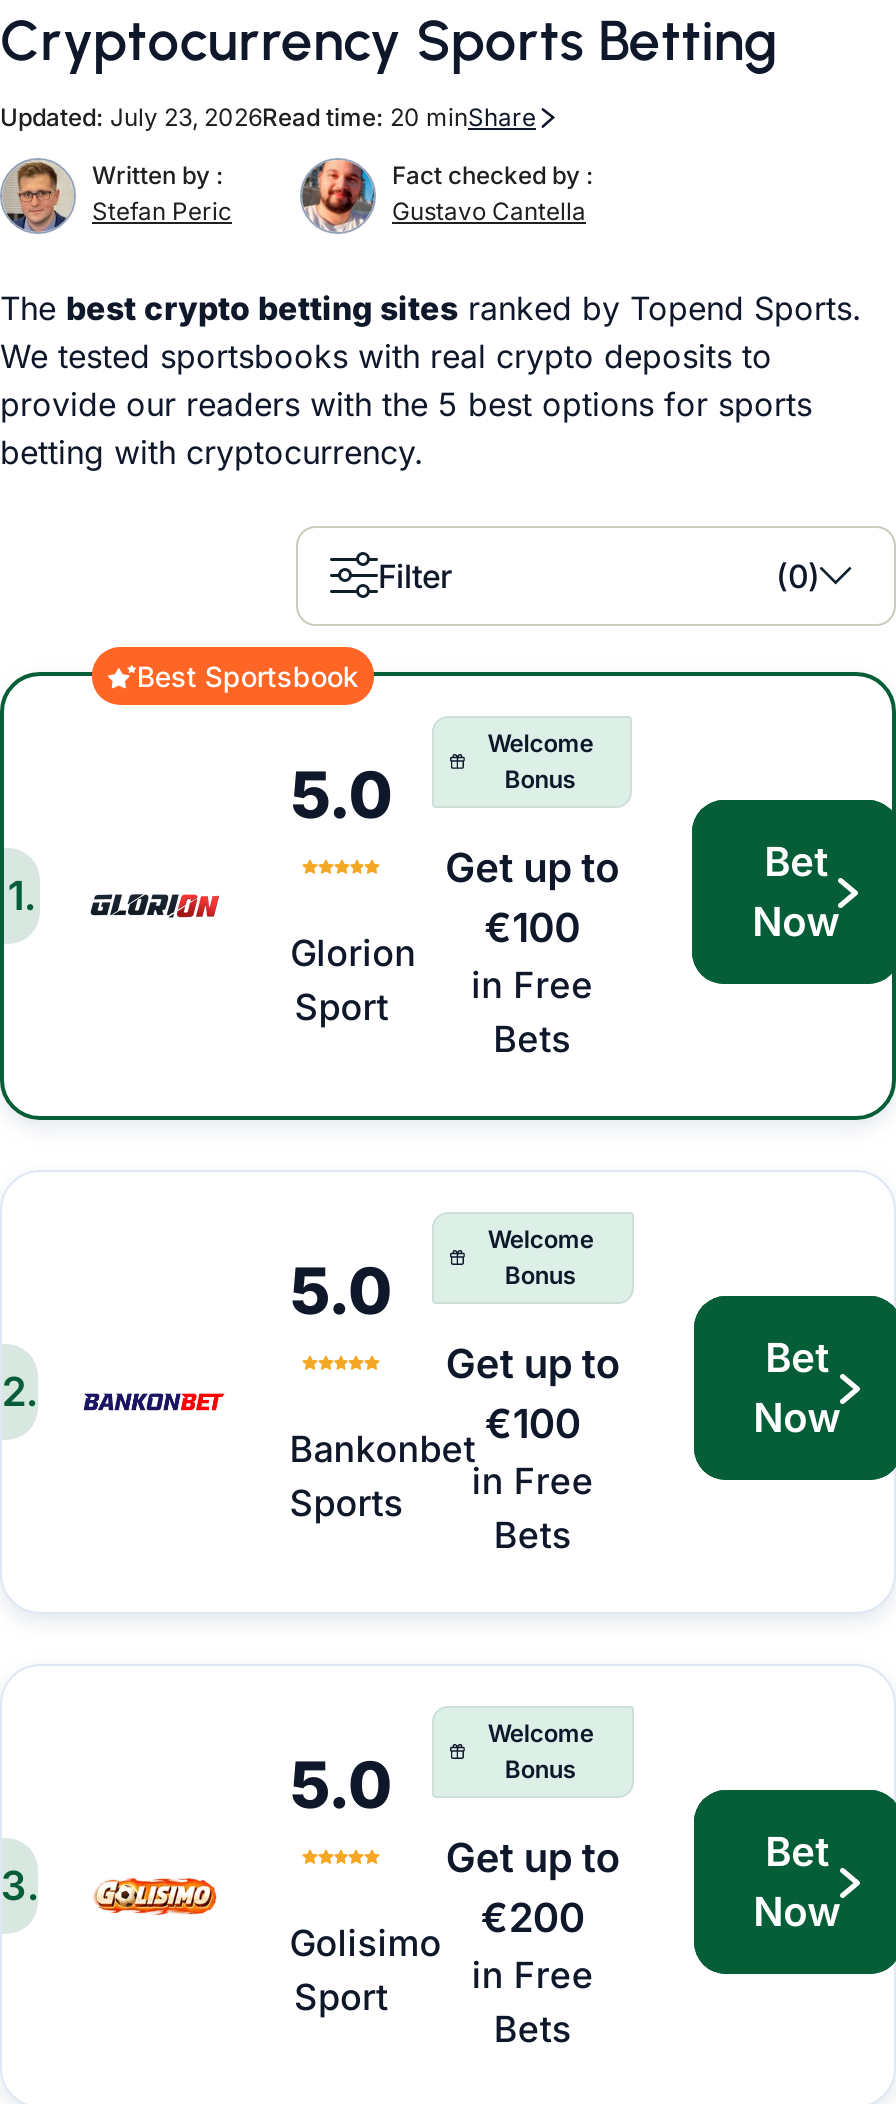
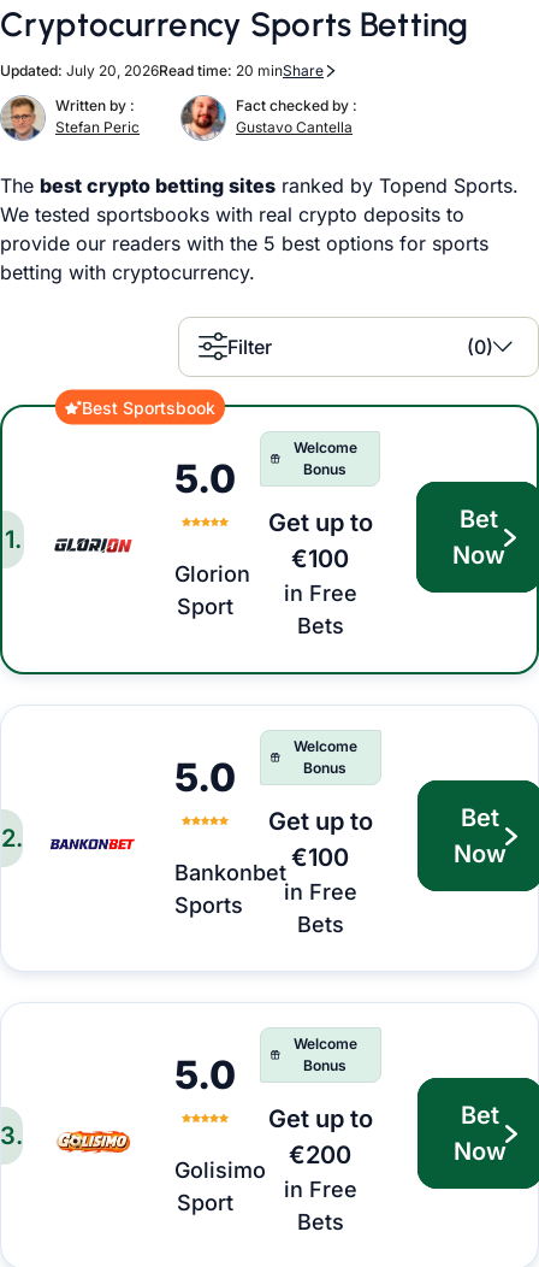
[0,102,536,132] Updated: July 23, 2026Read time: 20 minShare -> [0,61,324,79] Updated: July 20, 2026Read time: 20 minShare

